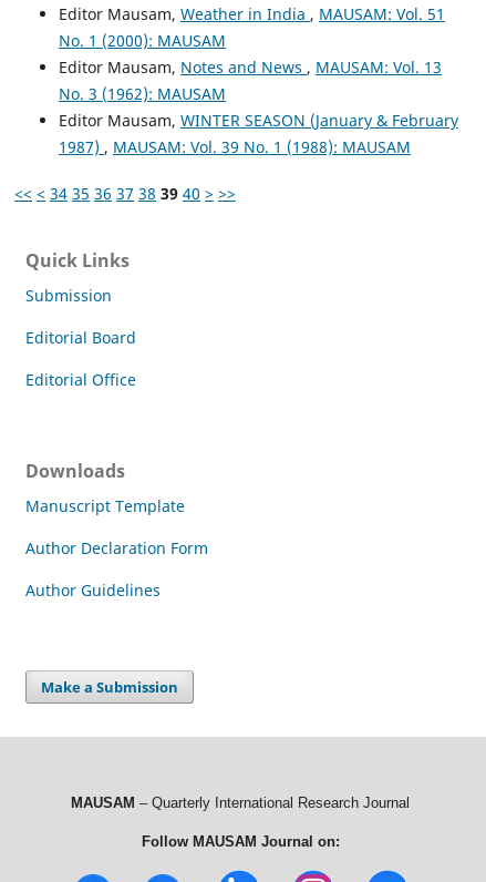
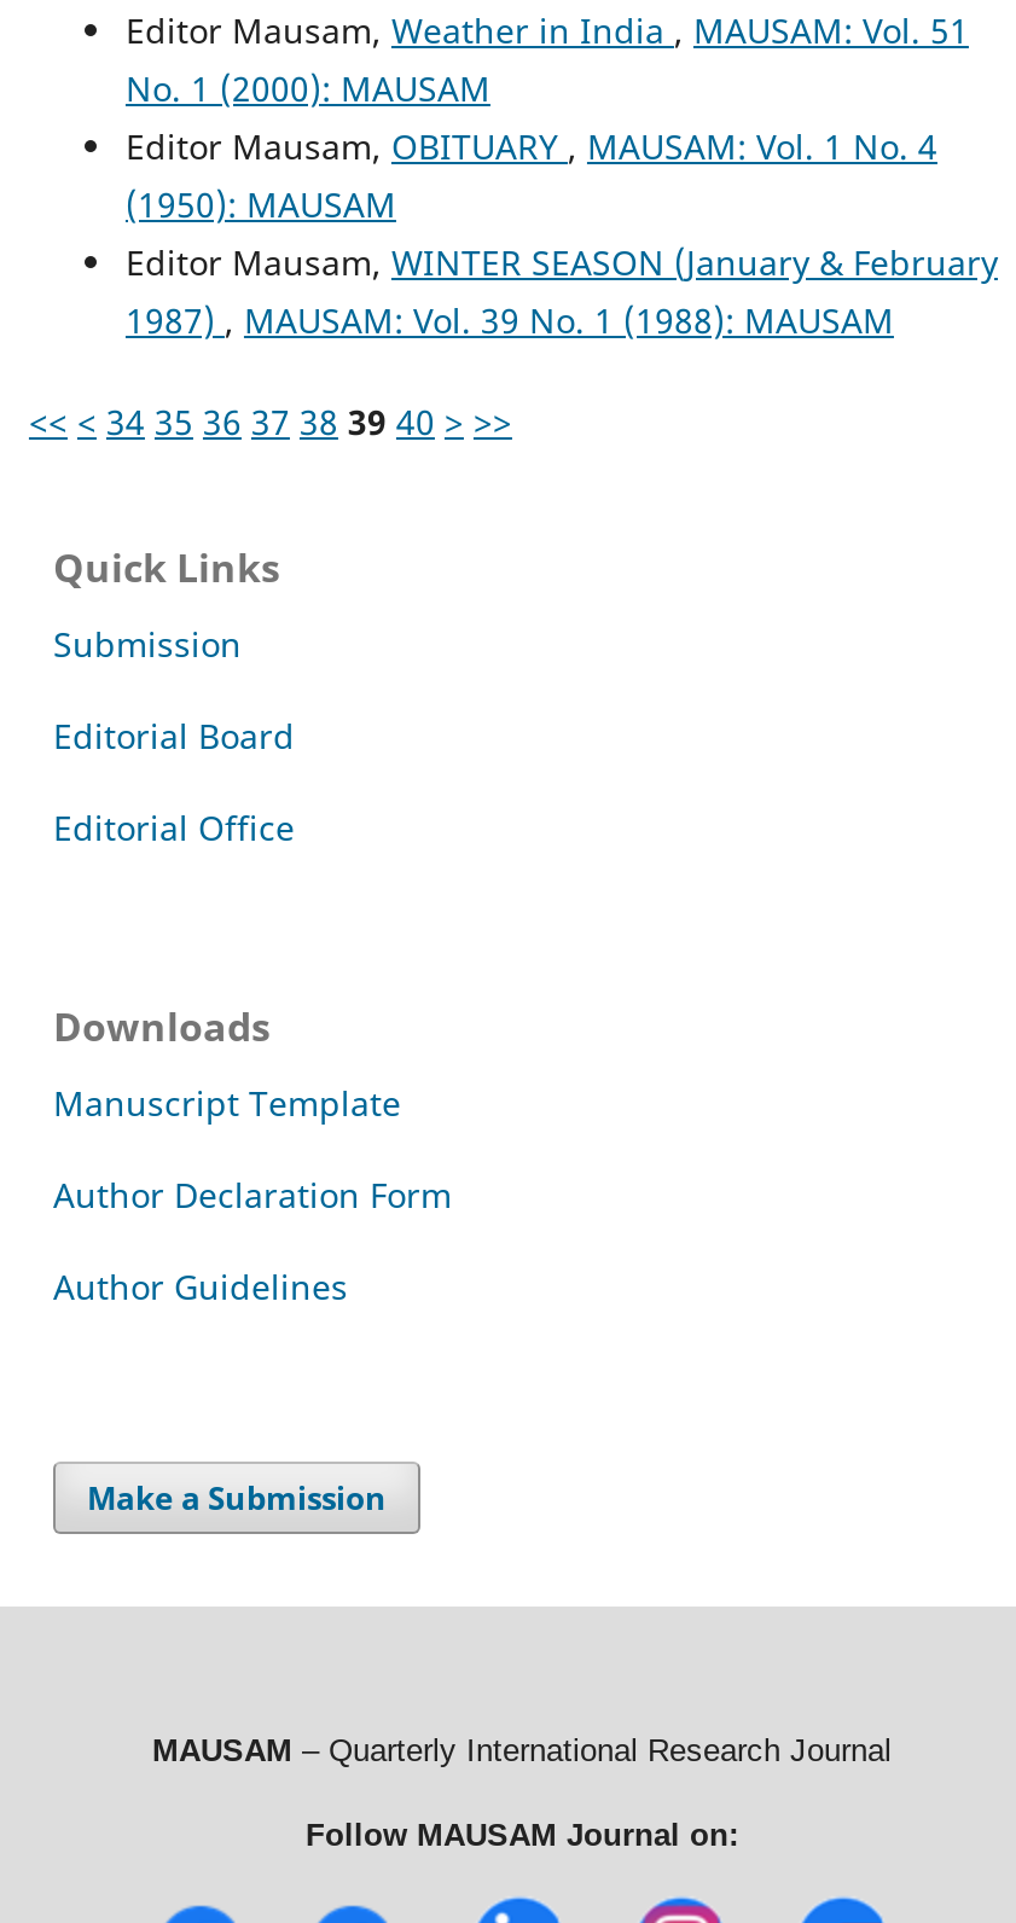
[59,57,442,104] Editor Mausam, Notes and News, MAUSAM: Vol. 13 | No. 3 (1962): MAUSAM -> [126,123,937,227] Editor Mausam, OBITUARY, MAUSAM: Vol. 1 No. 4 | (1950): MAUSAM

